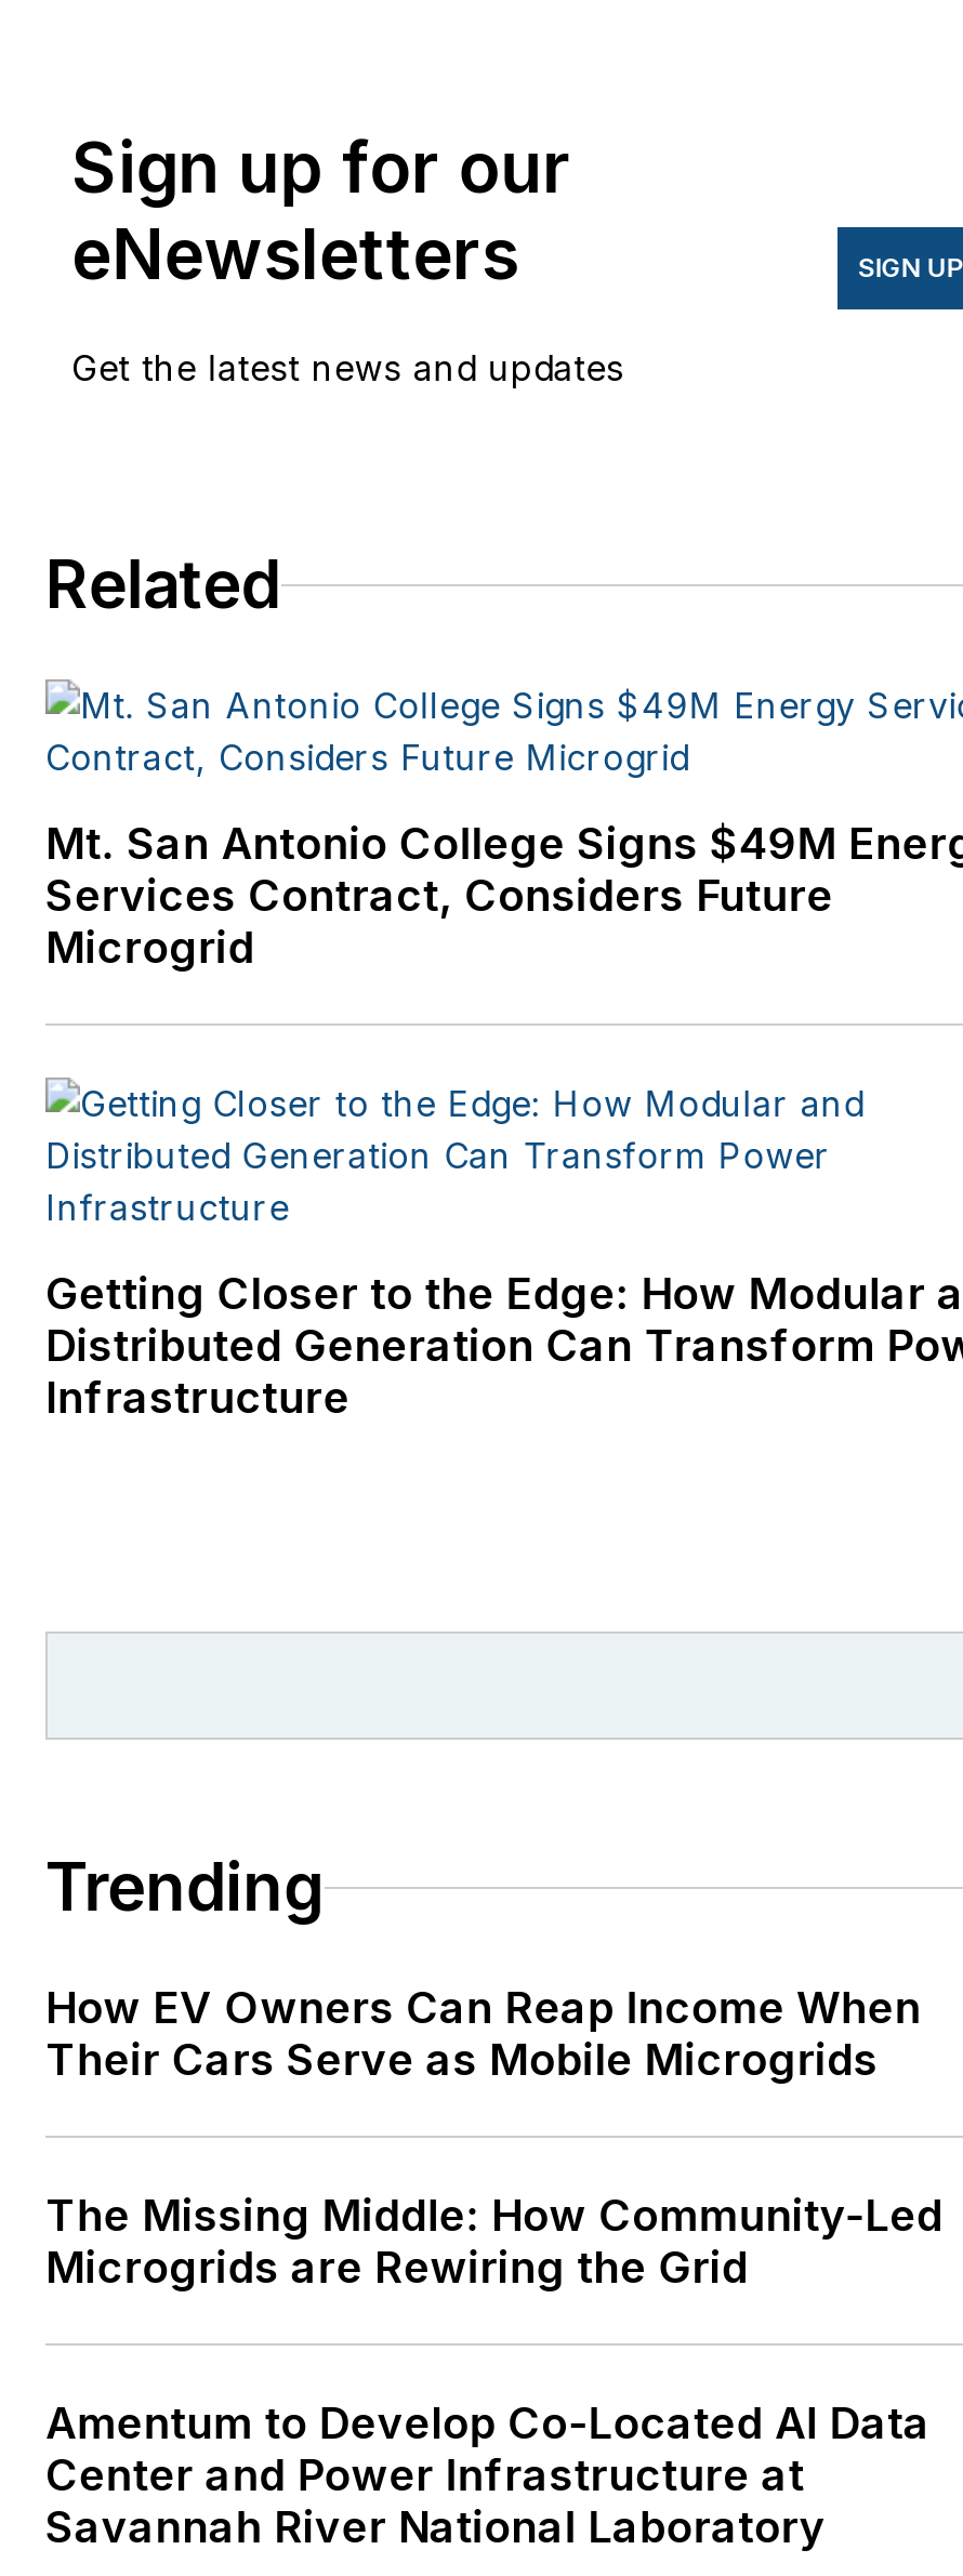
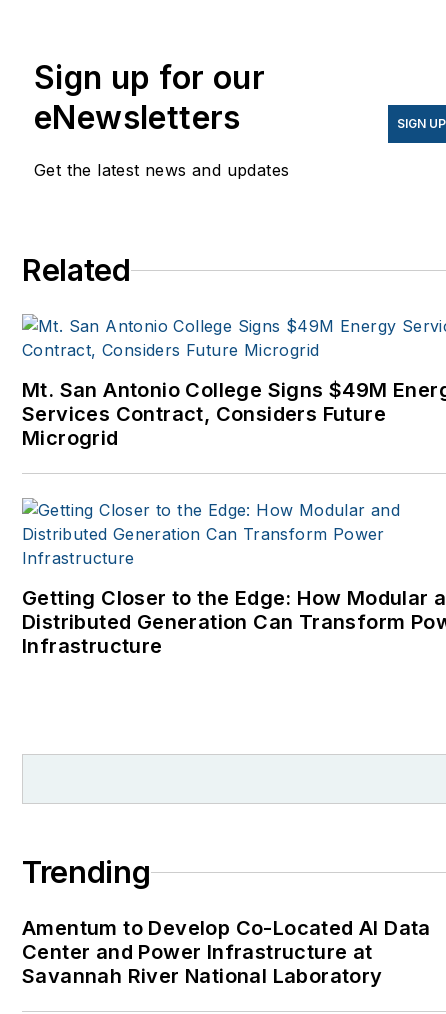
[45,1983,943,2294] How EV Owners Can Reap Income When | Their Cars Serve as Mobile Microgrids | The Missing Middle: How Community-Led | Microgrids are Rewiring the Grid -> none

